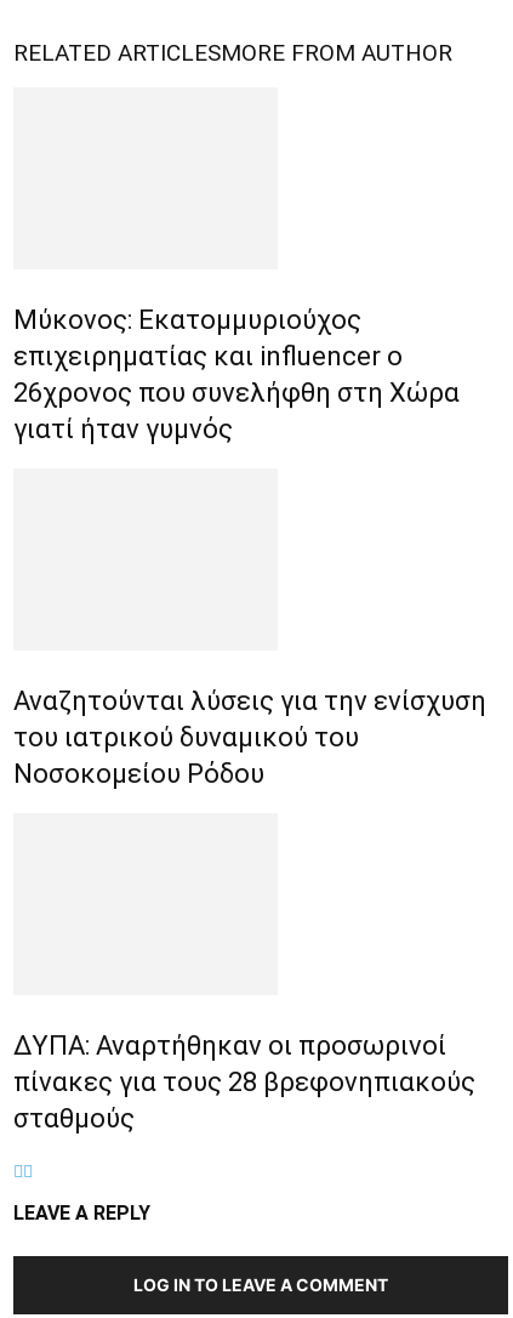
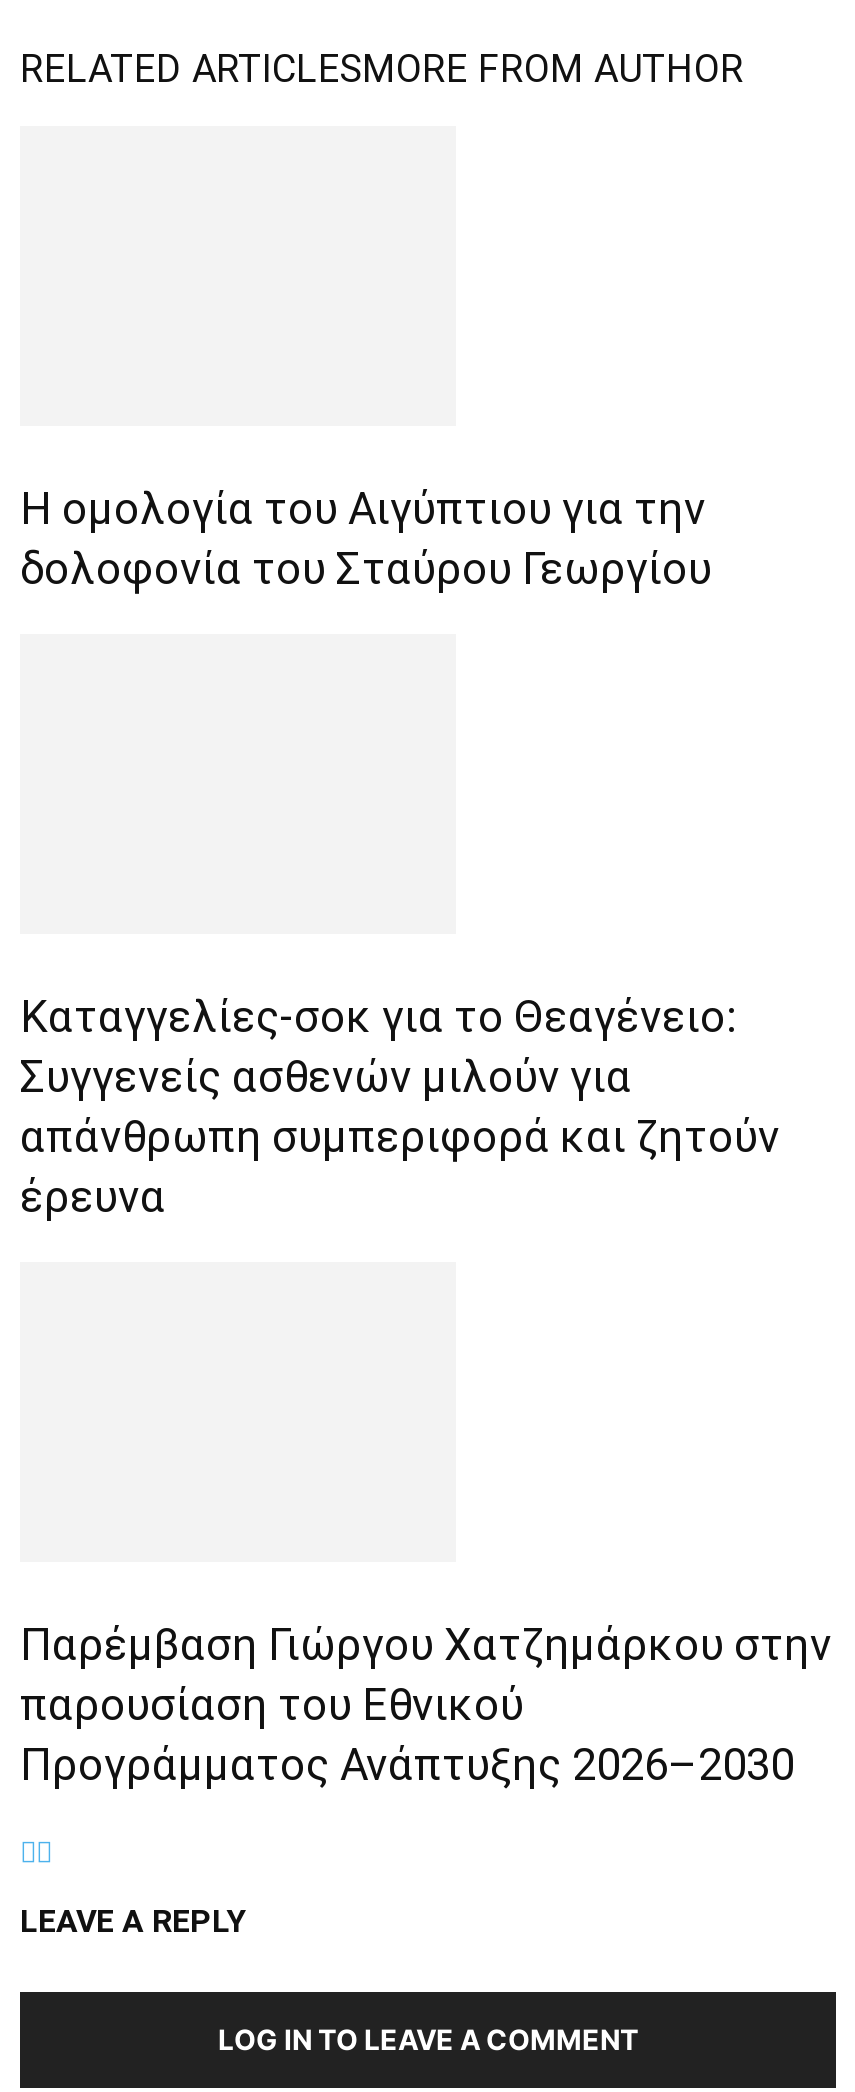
[13,305,460,444] Μύκονος: Εκατομμυριούχος | επιχειρηματίας και influencer ο | 26χρονος που συνελήφθη στη Χώρα | γιατί ήταν γυμνός -> [20,484,712,594] Η ομολογία του Αιγύπτιου για την | δολοφονία του Σταύρου Γεωργίου
[13,686,486,789] Αναζητούνται λύσεις για την ενίσχυση | του ιατρικού δυναμικού του | Νοσοκομείου Ρόδου -> [20,992,780,1222] Καταγγελίες-σοκ για το Θεαγένειο: | Συγγενείς ασθενών μιλούν για | απάνθρωπη συμπεριφορά και ζητούν | έρευνα
[13,1030,475,1134] ΔΥΠΑ: Αναρτήθηκαν οι προσωρινοί | πίνακες για τους 28 βρεφονηπιακούς | σταθμούς -> [20,1620,832,1790] Παρέμβαση Γιώργου Χατζημάρκου στην | παρουσίαση του Εθνικού | Προγράμματος Ανάπτυξης 2026–2030

